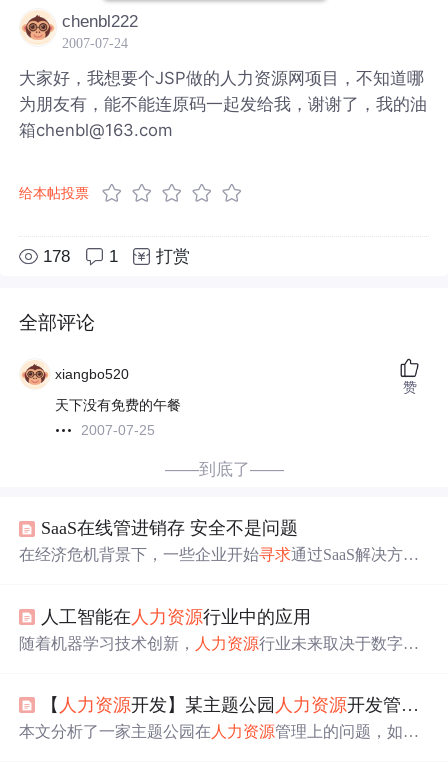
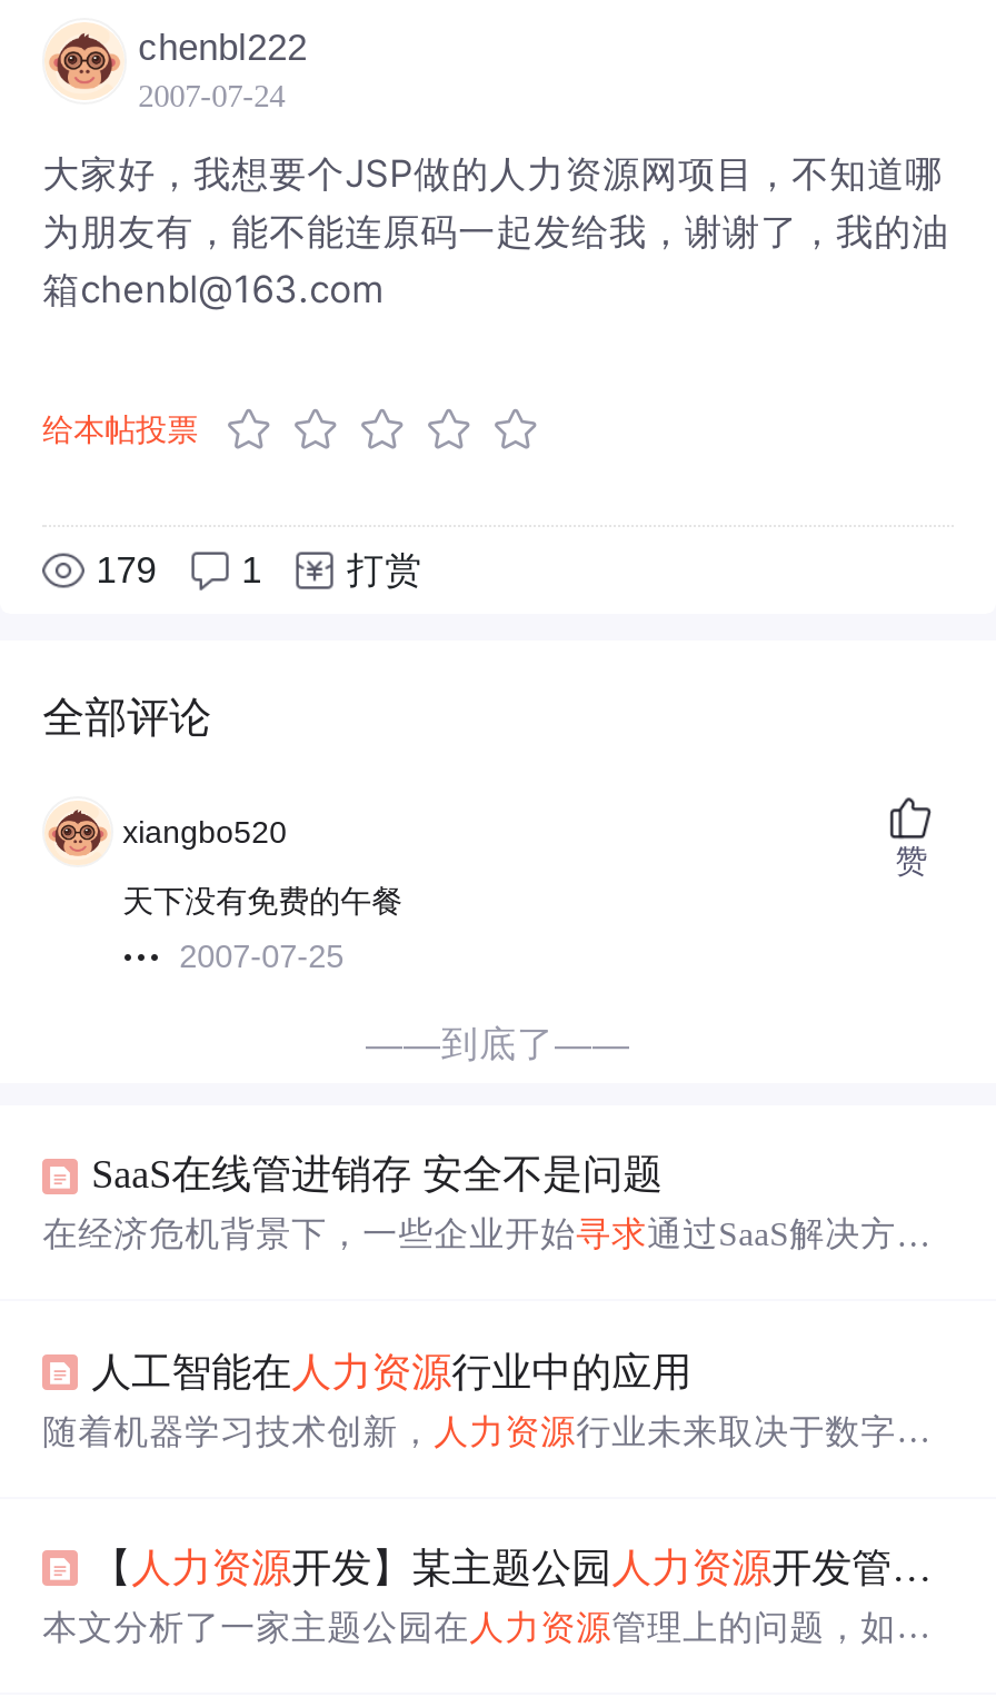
[43,247,70,266] 178 -> [96,550,156,592] 179

